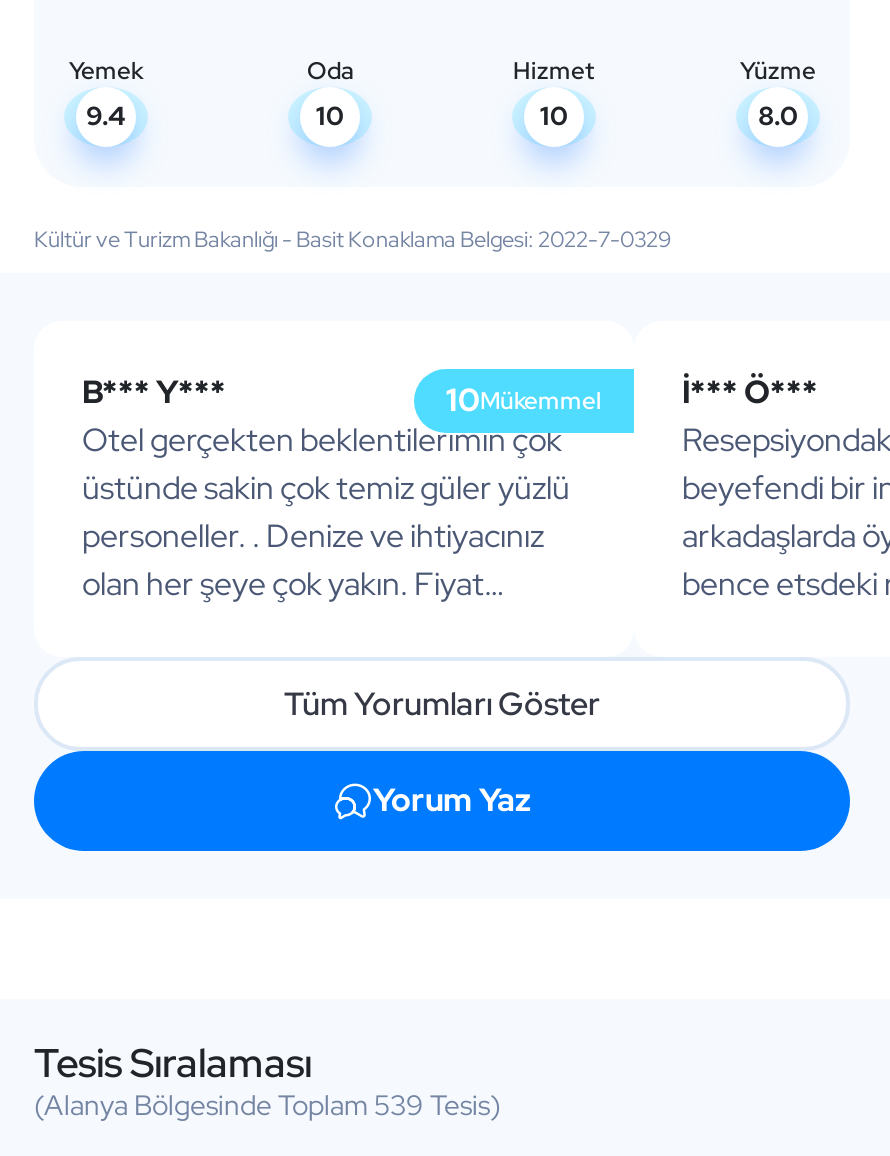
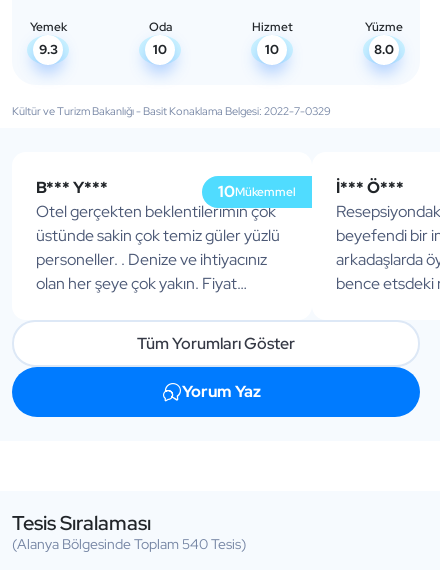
[86,99,126,133] 9.4 -> [38,41,57,58] 9.3
[34,1087,500,1123] (Alanya Bölgesinde Toplam 539 Tesis) -> [12,535,246,553] (Alanya Bölgesinde Toplam 540 Tesis)

